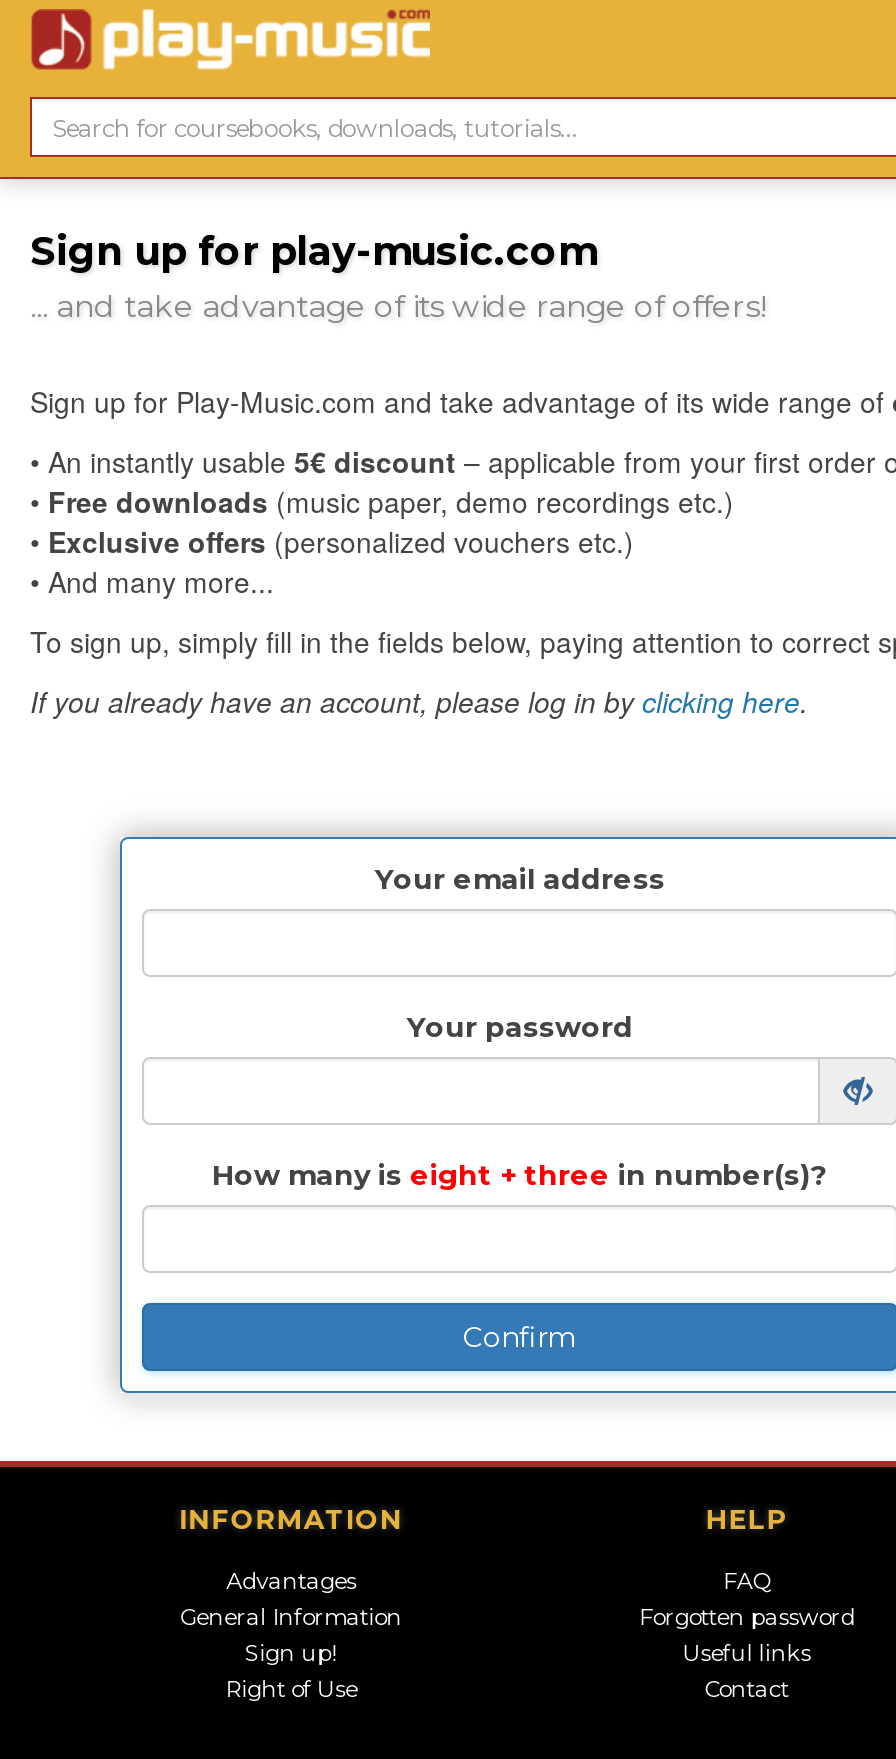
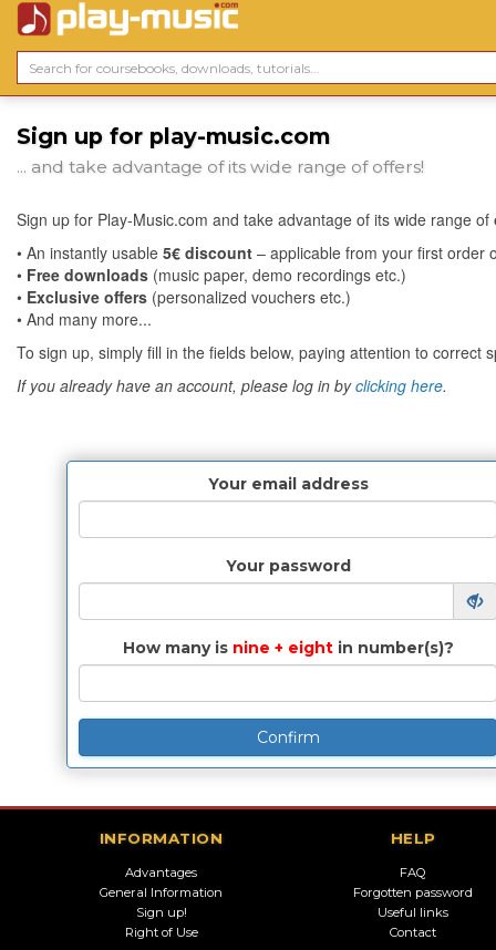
[212,1158,828,1194] How many is eight + three in number(s)? -> [122,638,453,658] How many is nine + eight in number(s)?

